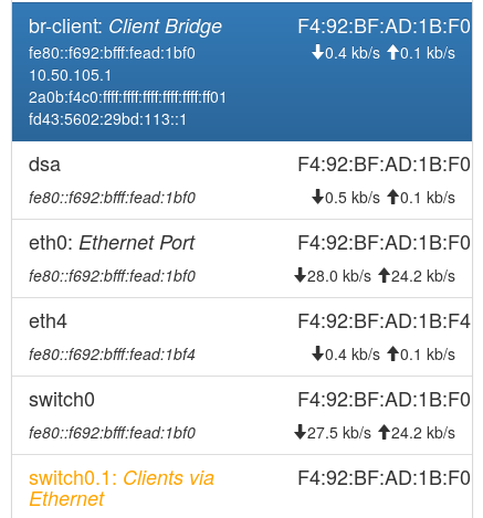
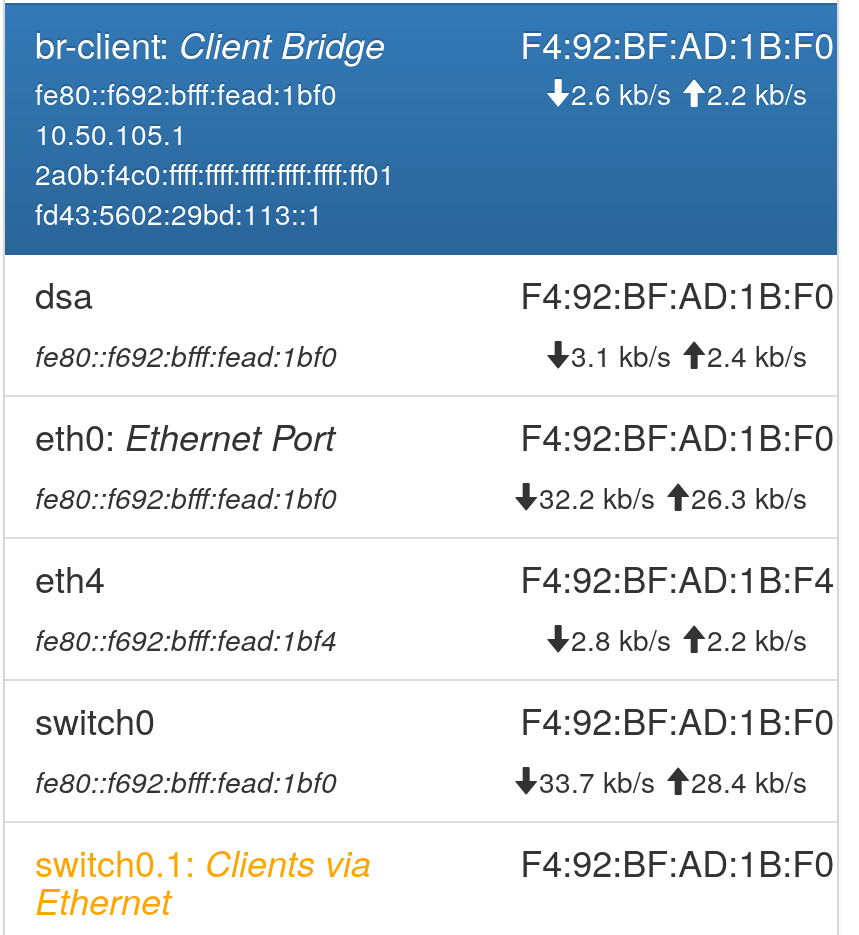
[325,41,385,63] 0.4 kb/s -> [571,73,679,113] 2.6 kb/s
[400,41,455,63] 0.1 kb/s -> [707,73,807,113] 2.2 kb/s
[325,186,385,208] 0.5 kb/s -> [571,335,679,375] 3.1 kb/s
[400,186,455,208] 0.1 kb/s -> [707,335,807,375] 2.4 kb/s
[307,264,376,286] 28.0 kb/s -> [539,477,663,517] 32.2 kb/s
[391,264,455,286] 24.2 kb/s -> [691,477,807,517] 26.3 kb/s
[325,342,385,364] 0.4 kb/s -> [571,619,679,659] 2.8 kb/s
[400,342,455,364] 0.1 kb/s -> [707,619,807,659] 2.2 kb/s
[307,421,376,443] 27.5 kb/s -> [539,761,663,801] 33.7 kb/s
[391,421,455,443] 24.2 kb/s -> [691,761,807,801] 28.4 kb/s

